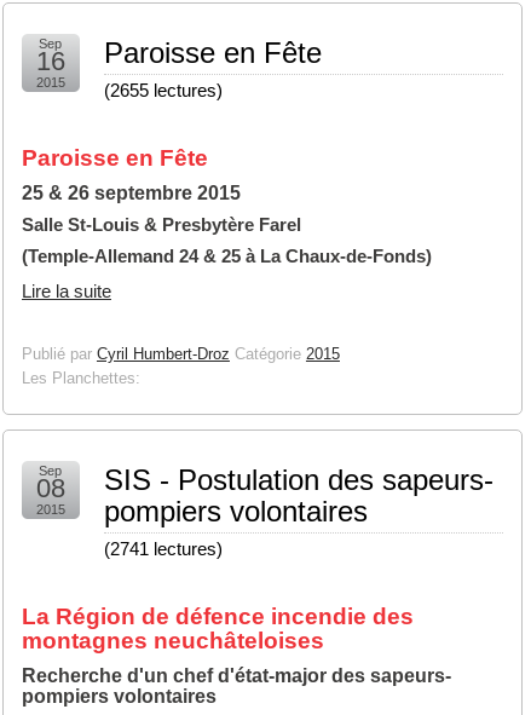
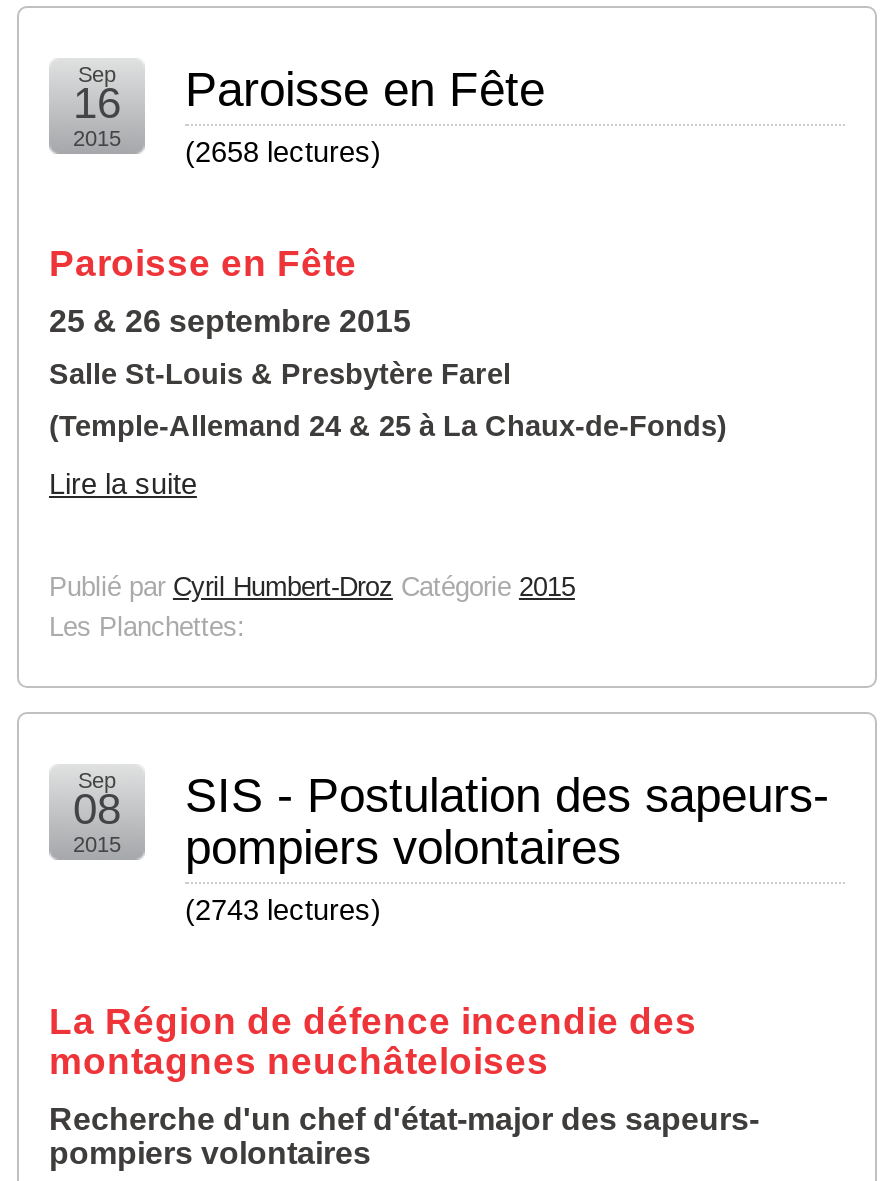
[104,81,223,100] (2655 lectures) -> [185,136,381,168] (2658 lectures)
[104,540,223,559] (2741 lectures) -> [185,894,381,926] (2743 lectures)

